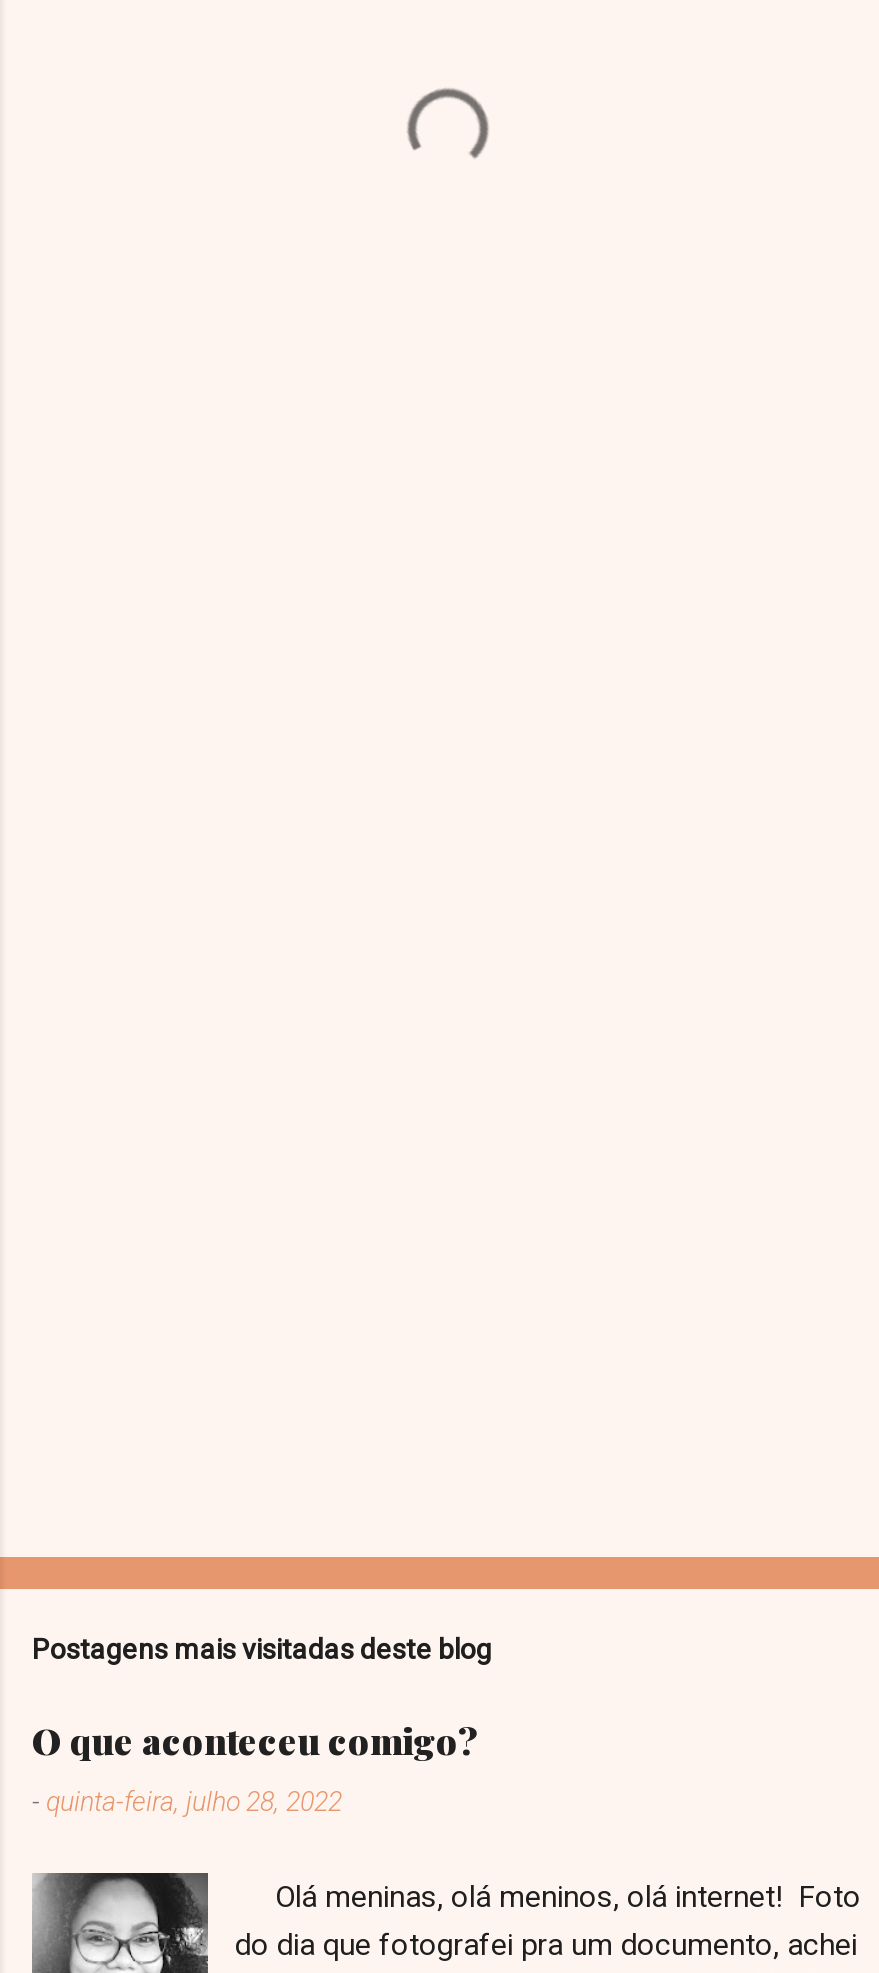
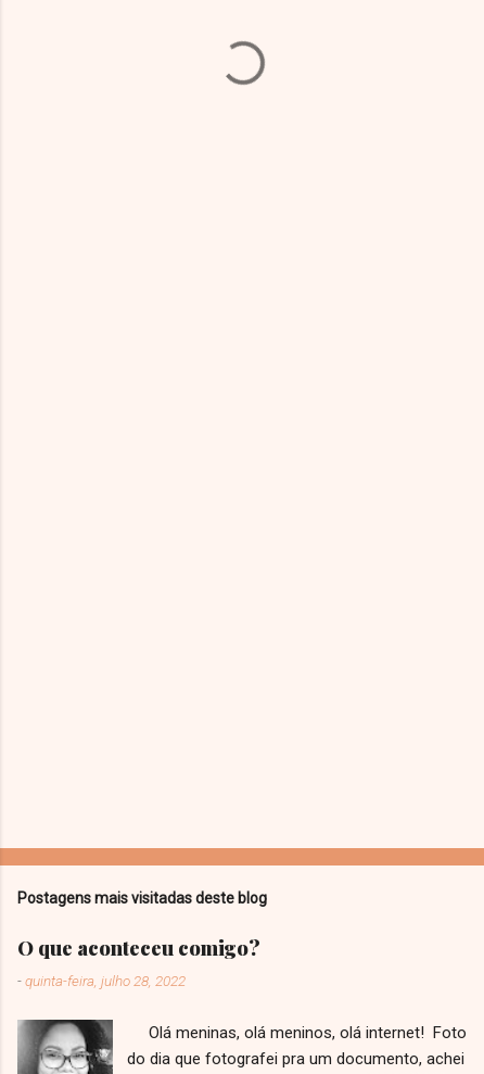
[406,71,490,159] [image] -> [221,40,266,88] [image]

